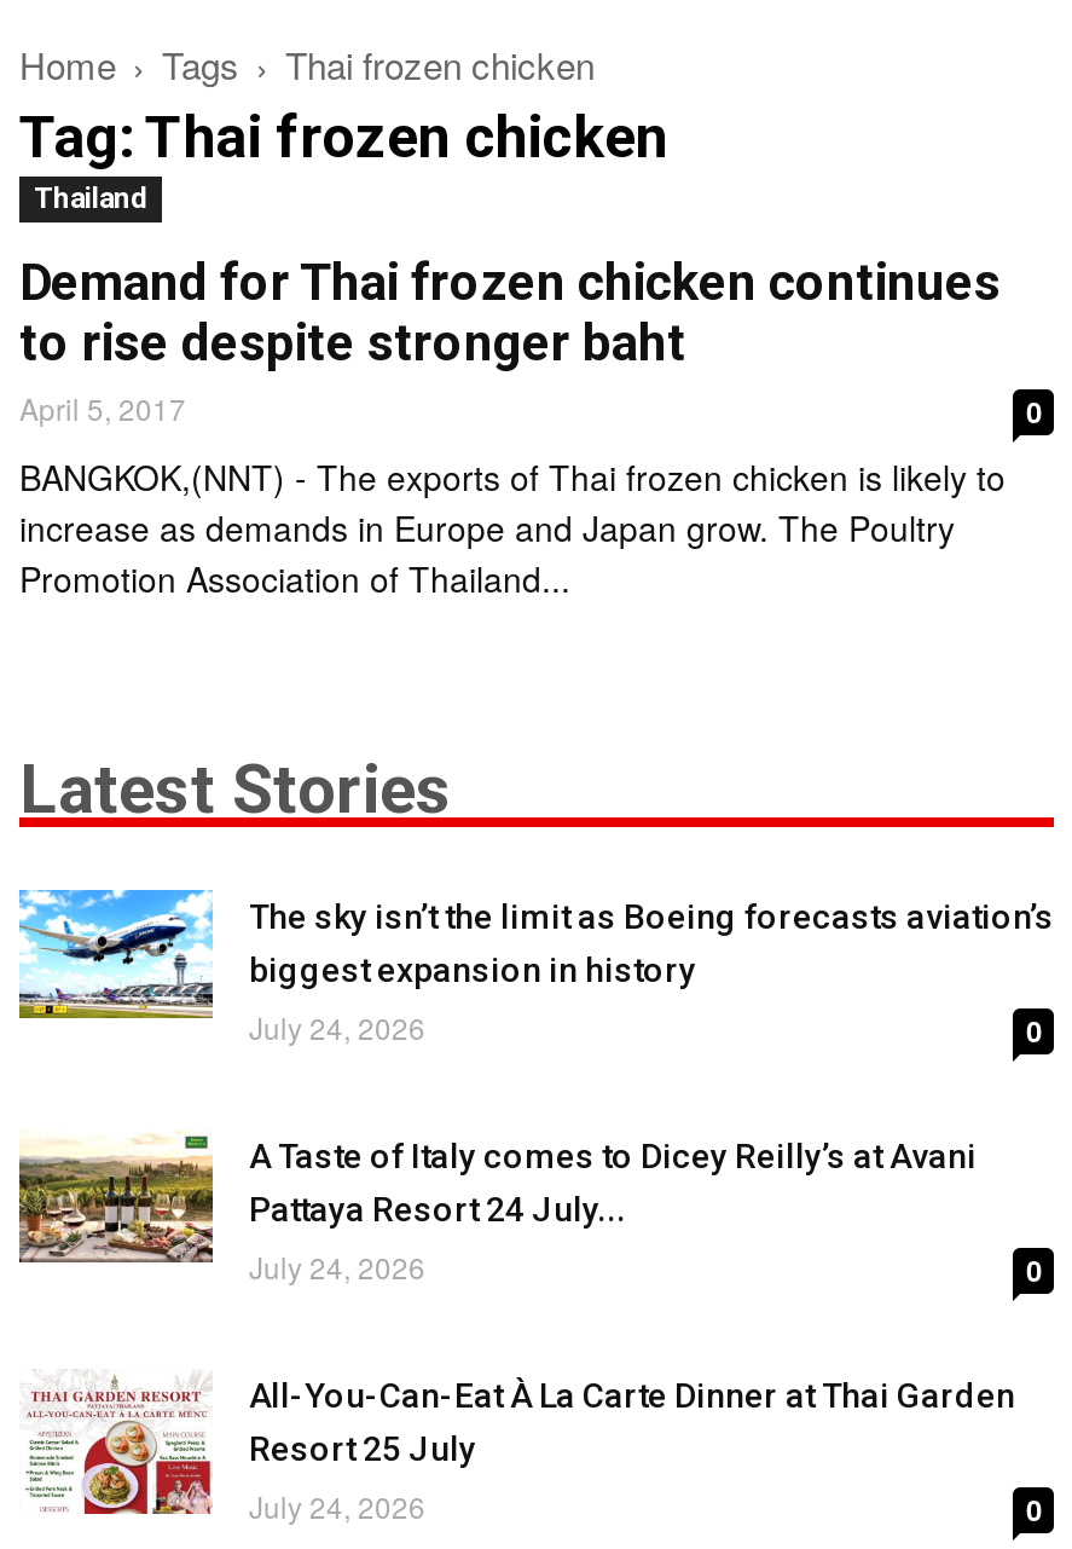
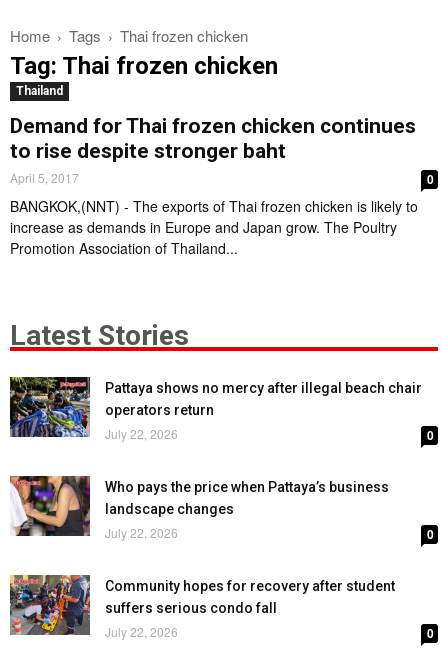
[17,888,1054,1047] [image] | The sky isn’t the limit as Boeing forecasts aviation’s | biggest expansion in history | July 24, 2026 -> [9,376,422,442] [image] | Pattaya shows no mercy after illegal beach chair | operators return | July 22, 2026
[17,1129,977,1287] [image] | A Taste of Italy comes to Dicey Reilly’s at Avani | Pattaya Resort 24 July... | July 24, 2026 -> [9,475,389,541] [image] | Who pays the price when Pattaya’s business | landscape changes | July 22, 2026
[19,1369,1015,1526] [image] | All-You-Can-Eat À La Carte Dinner at Thai Garden | Resort 25 July | July 24, 2026 -> [9,574,395,640] [image] | Community hopes for recovery after student | suffers serious condo fall | July 22, 2026

